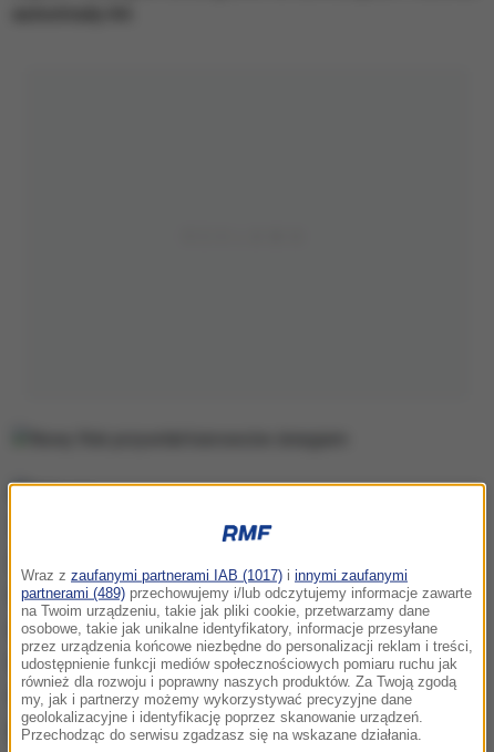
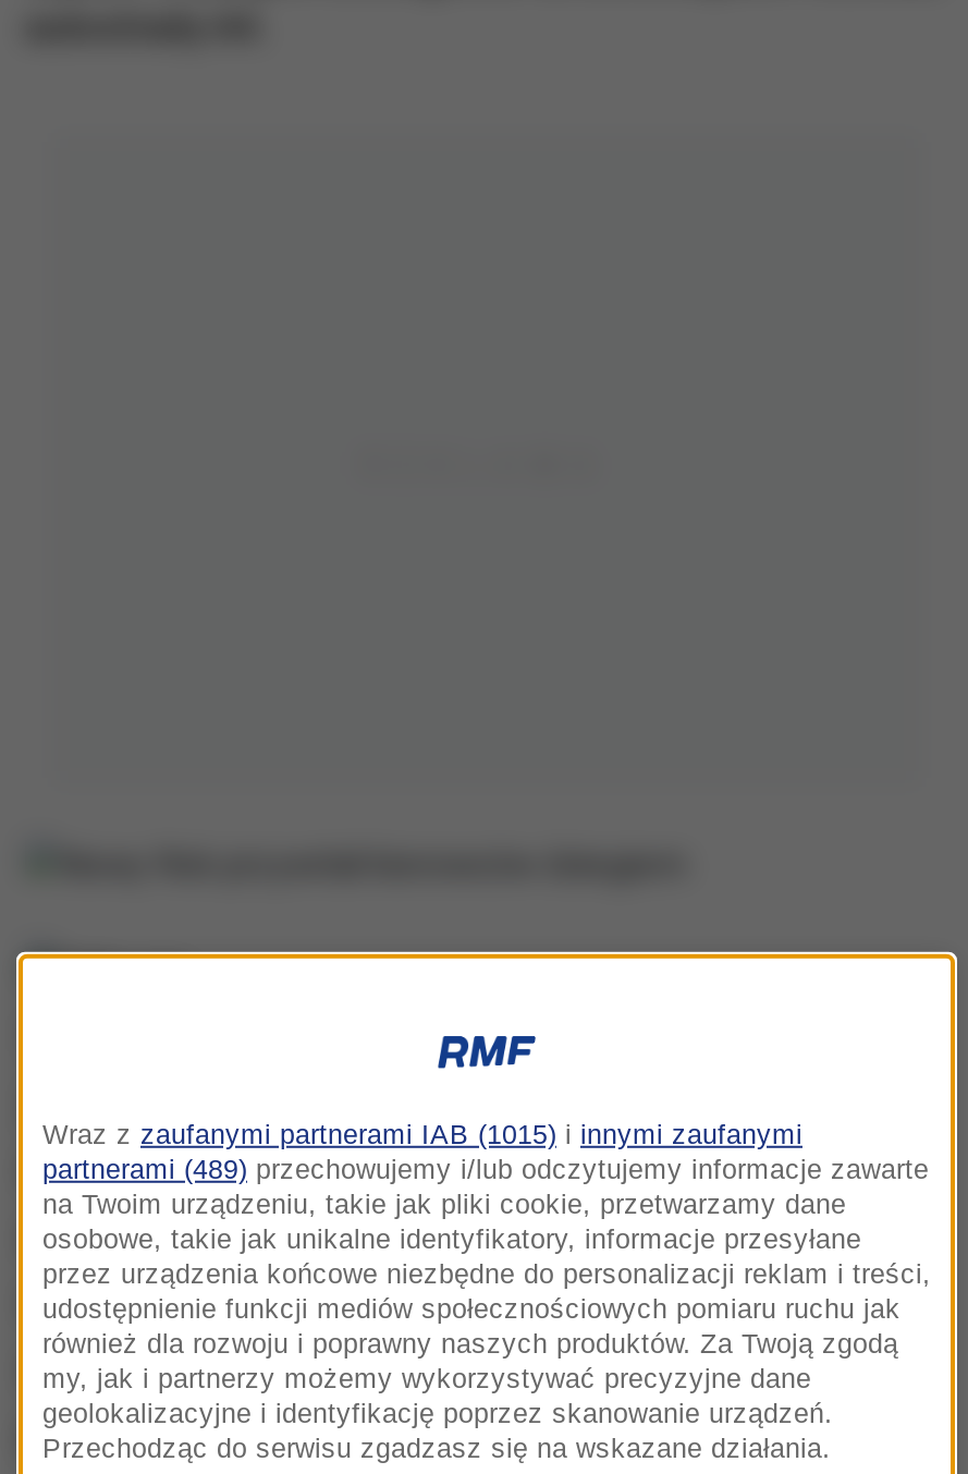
[21,567,408,583] Wraz z zaufanymi partnerami IAB (1017) i innymi zaufanymi -> [42,1119,802,1149] Wraz z zaufanymi partnerami IAB (1015) i innymi zaufanymi

